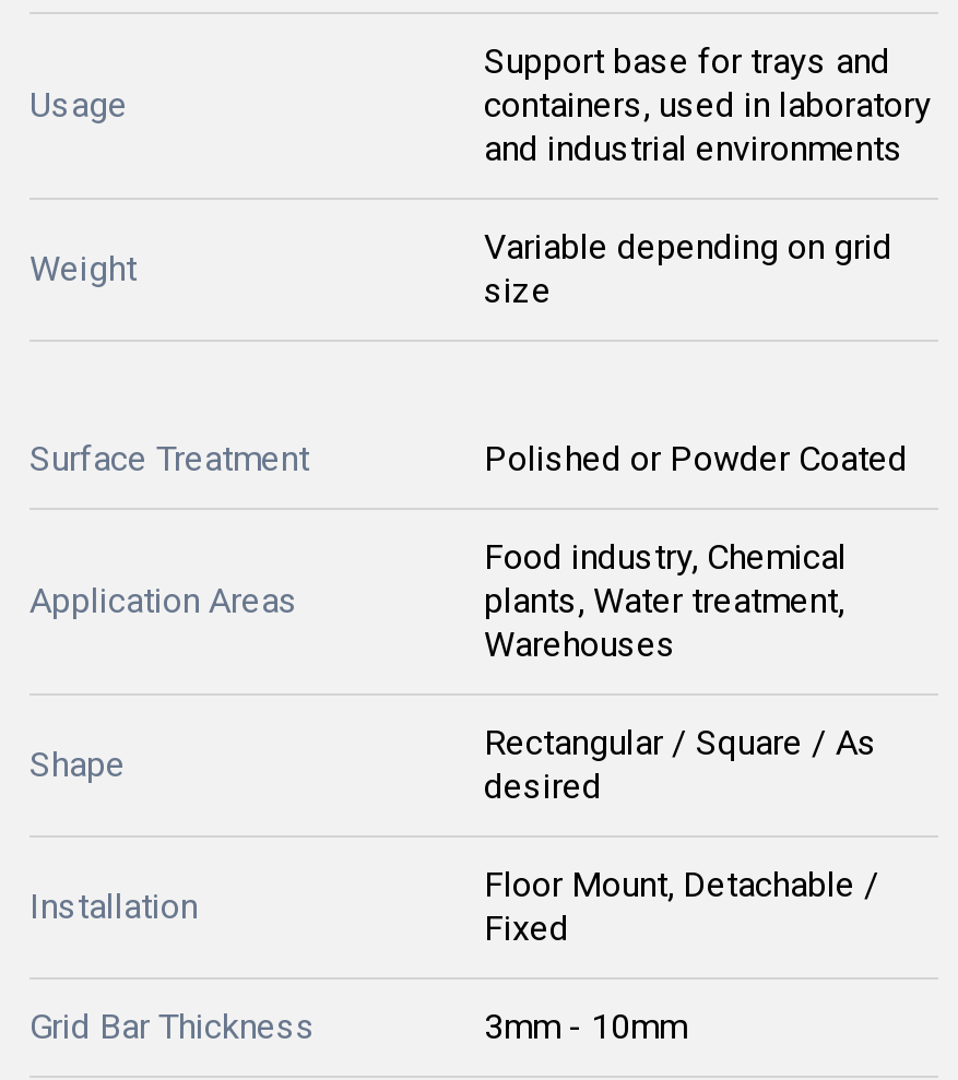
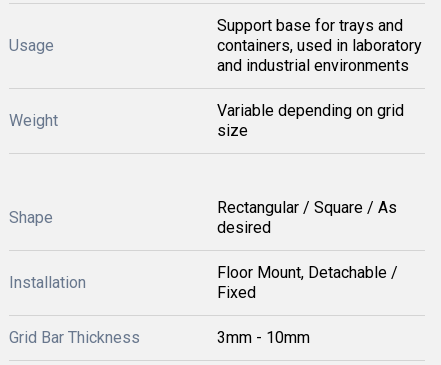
[29,438,908,621] Surface Treatment | Polished or Powder Coated | Application Areas -> none
[484,536,847,665] Food industry, Chemical | plants, Water treatment, | Warehouses -> none

